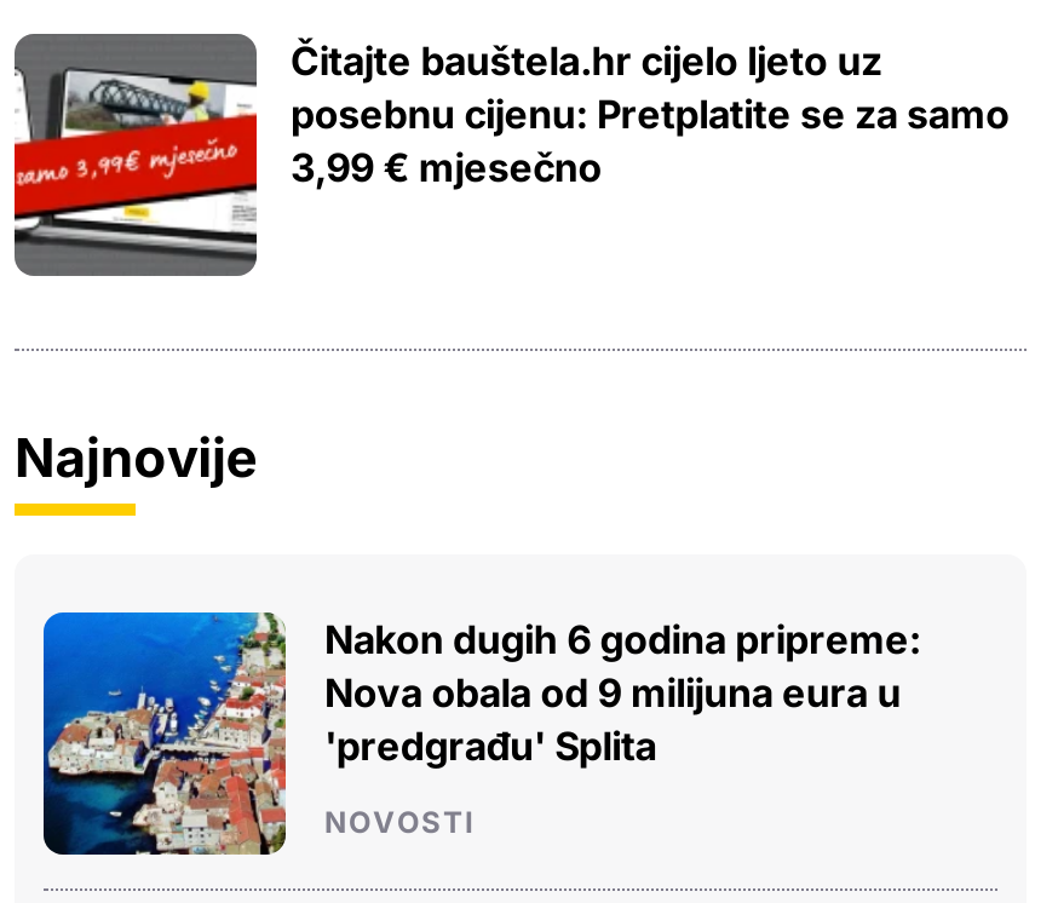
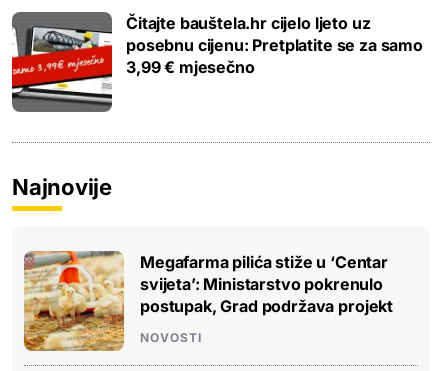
[41,610,920,857] [image] | Nakon dugih 6 godina pripreme: | Nova obala od 9 milijuna eura u | 'predgrađu' Splita -> [23,250,393,352] [image] | Megafarma pilića stiže u ‘Centar | svijeta’: Ministarstvo pokrenulo | postupak, Grad podržava projekt

